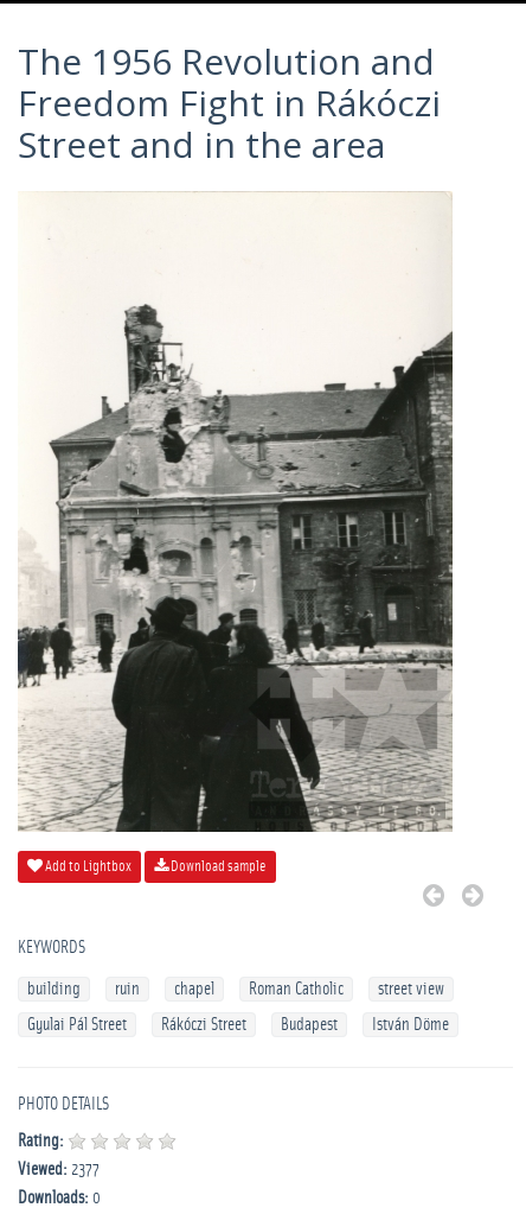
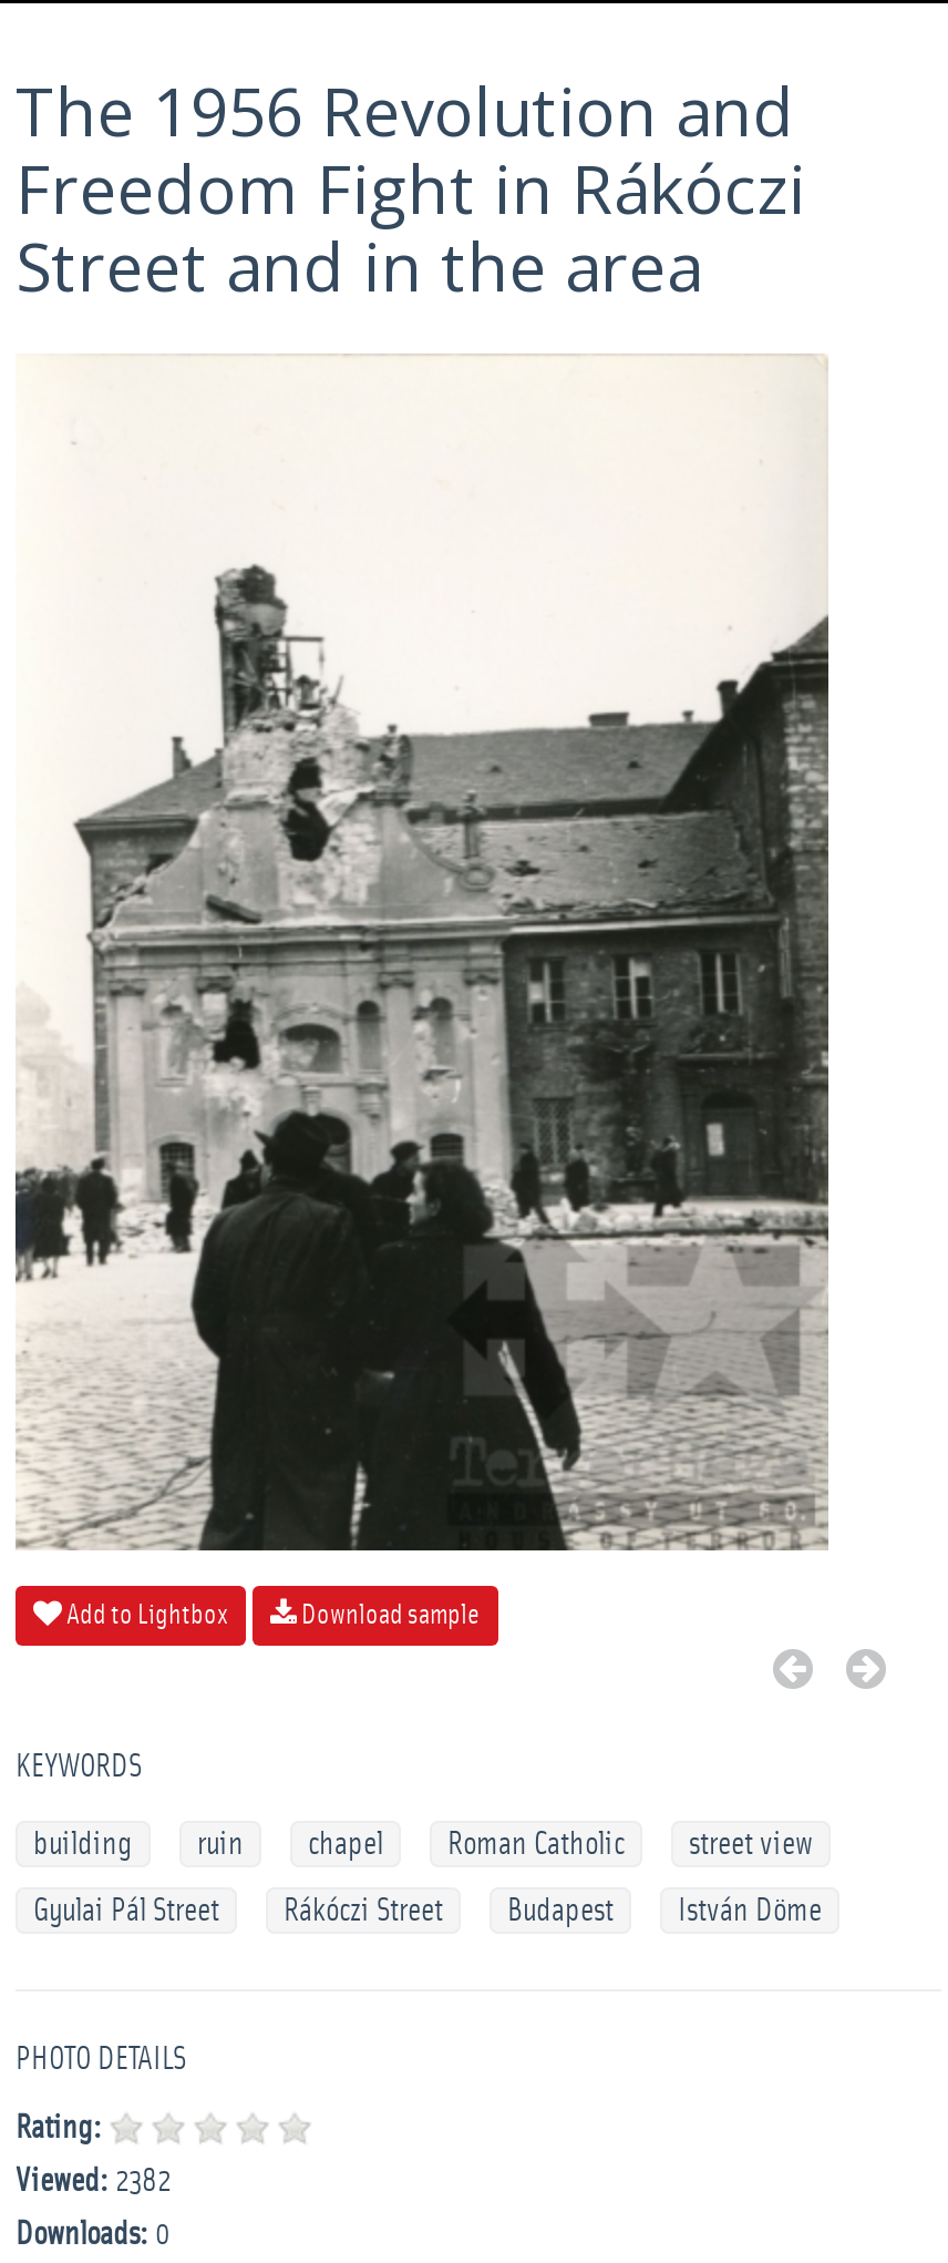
[18,1161,100,1178] Viewed: 2377 -> [16,2164,171,2198] Viewed: 2382

